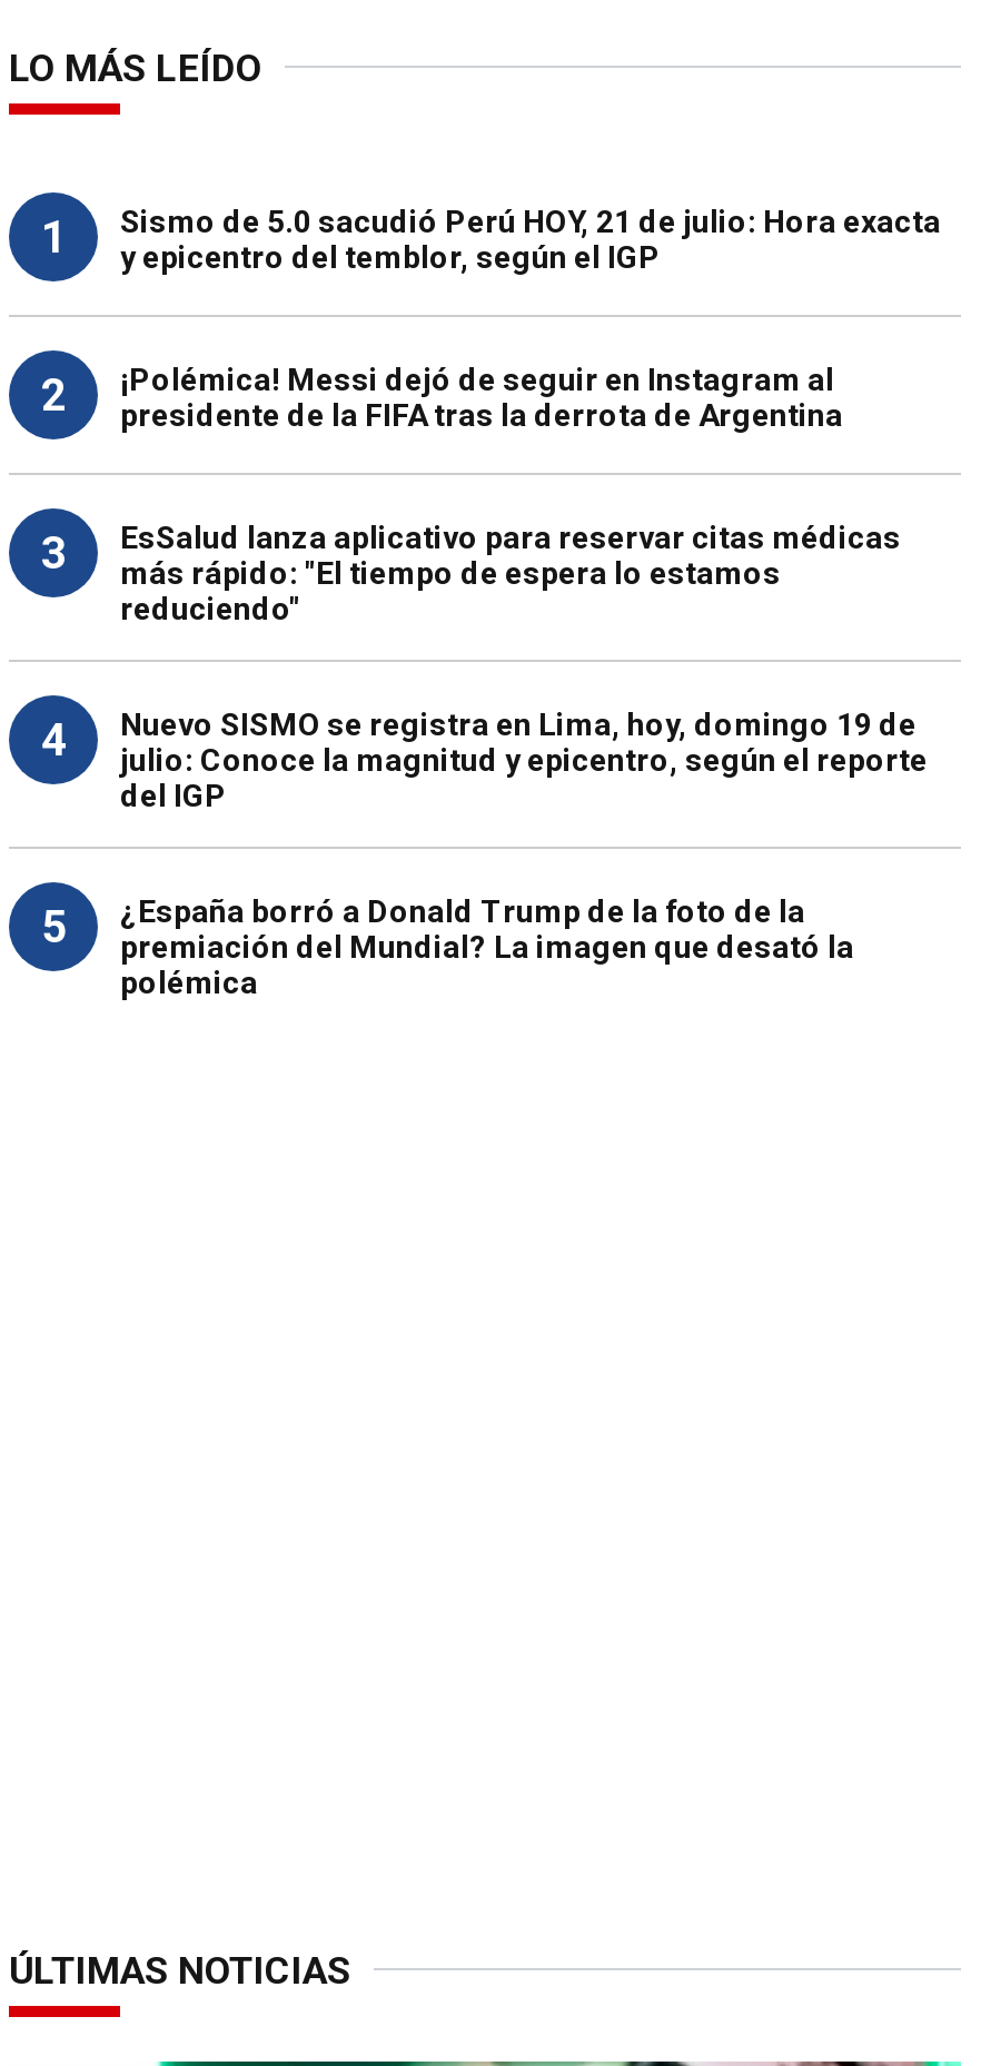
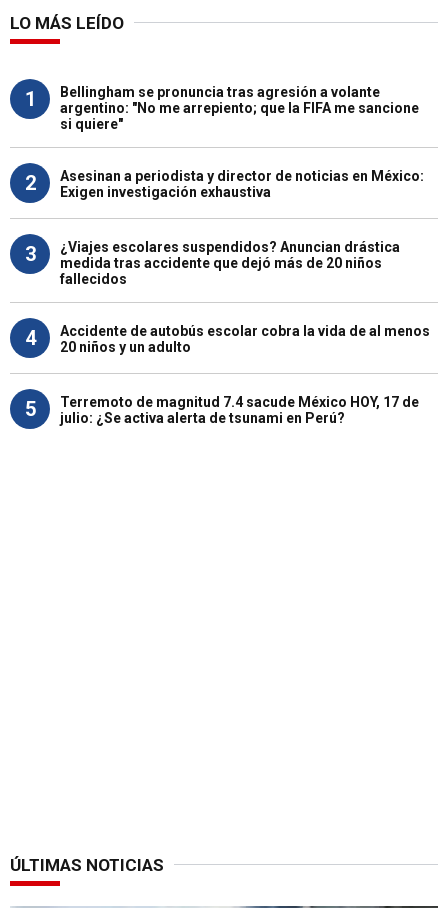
[120,203,941,274] Sismo de 5.0 sacudió Perú HOY, 21 de julio: Hora exacta | y epicentro del temblor, según el IGP -> [60,84,419,132] Bellingham se pronuncia tras agresión a volante | argentino: "No me arrepiento; que la FIFA me sancione | si quiere"
[120,361,843,432] ¡Polémica! Messi dejó de seguir en Instagram al | presidente de la FIFA tras la derrota de Argentina -> [60,168,424,200] Asesinan a periodista y director de noticias en México: | Exigen investigación exhaustiva
[120,519,901,625] EsSalud lanza aplicativo para reservar citas médicas | más rápido: "El tiempo de espera lo estamos | reduciendo" -> [60,239,400,287] ¿Viajes escolares suspendidos? Anuncian drástica | medida tras accidente que dejó más de 20 niños | fallecidos
[120,706,928,812] Nuevo SISMO se registra en Lima, hoy, domingo 19 de | julio: Conoce la magnitud y epicentro, según el reporte | del IGP -> [60,323,430,355] Accidente de autobús escolar cobra la vida de al menos | 20 niños y un adulto
[120,892,854,999] ¿España borró a Donald Trump de la foto de la | premiación del Mundial? La imagen que desató la | polémica -> [60,394,419,426] Terremoto de magnitud 7.4 sacude México HOY, 17 de | julio: ¿Se activa alerta de tsunami en Perú?

